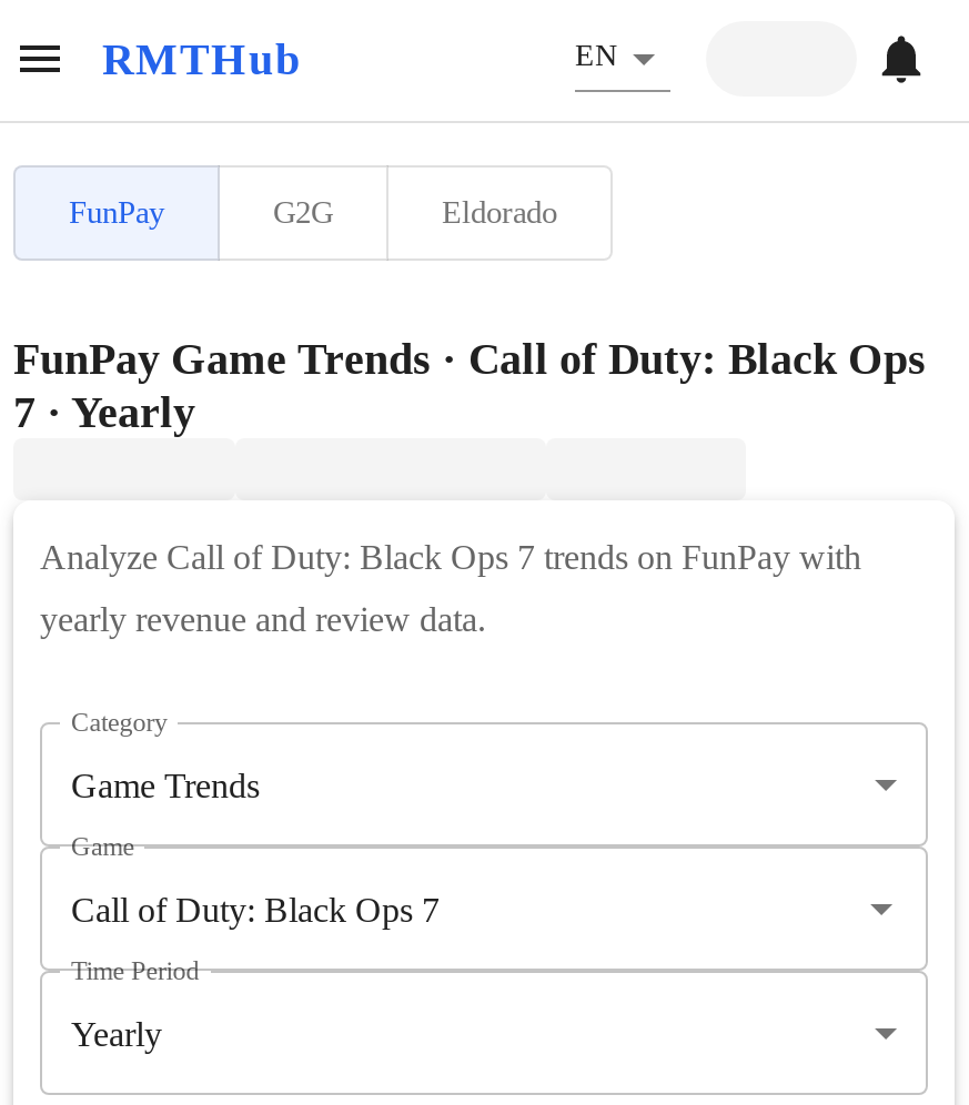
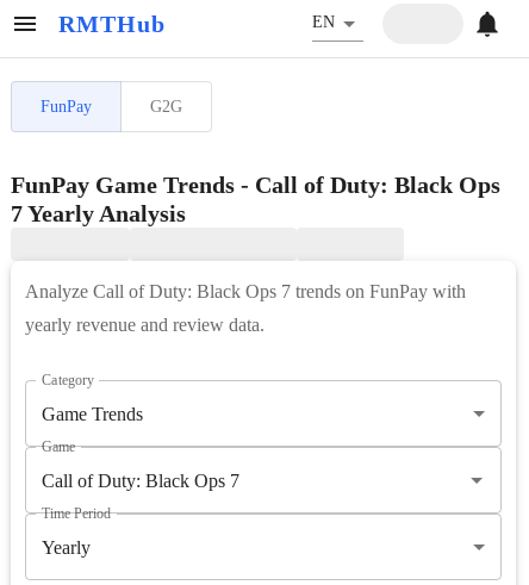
[13,194,926,436] Eldorado | FunPay Game Trends · Call of Duty: Black Ops | 7 · Yearly -> [11,172,500,226] FunPay Game Trends - Call of Duty: Black Ops | 7 Yearly Analysis

